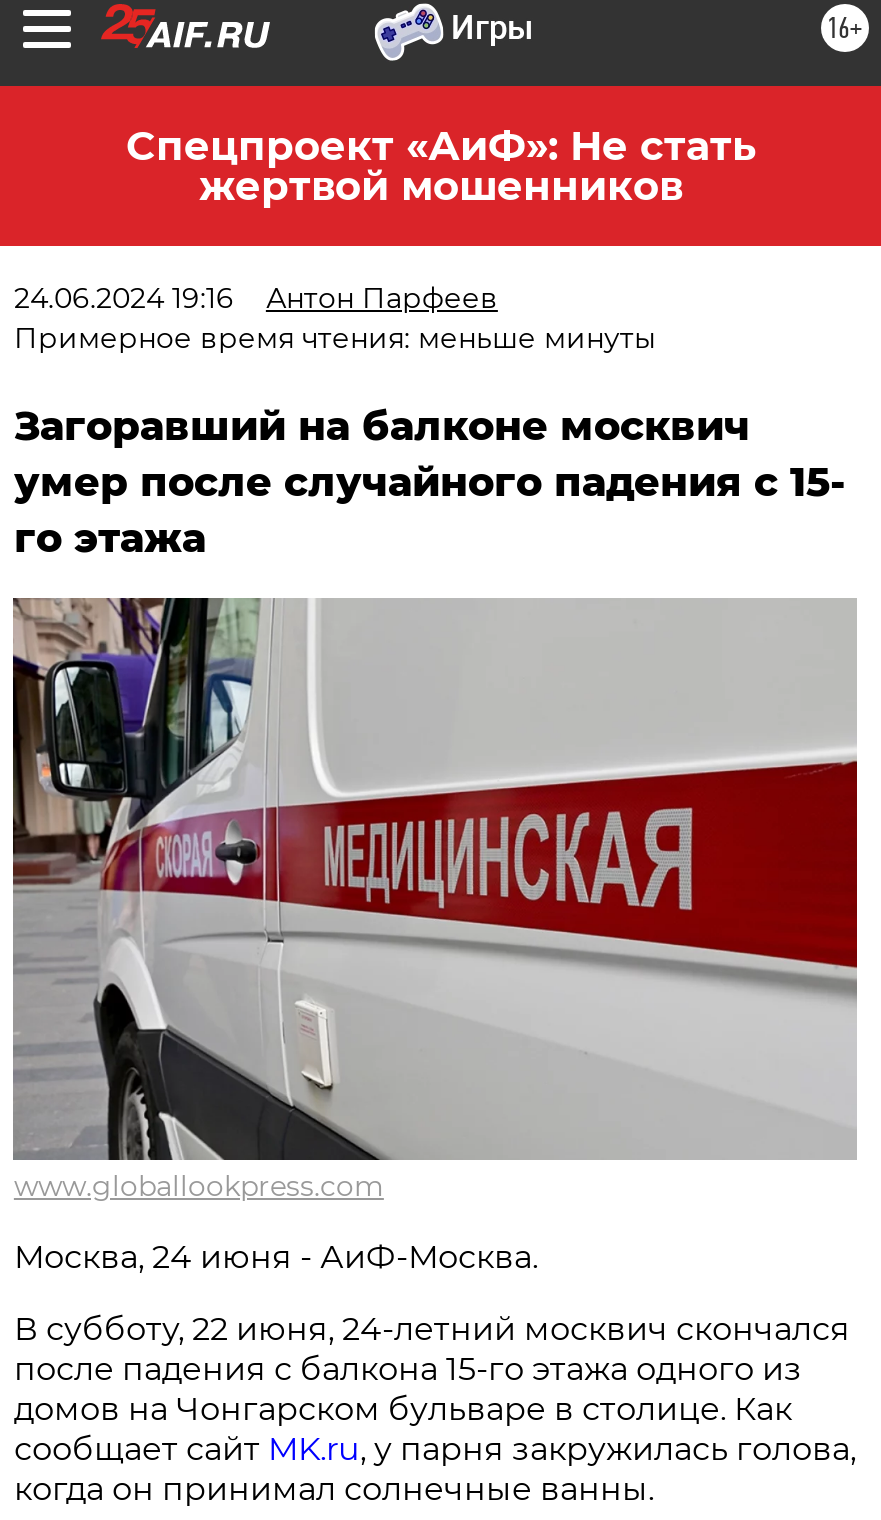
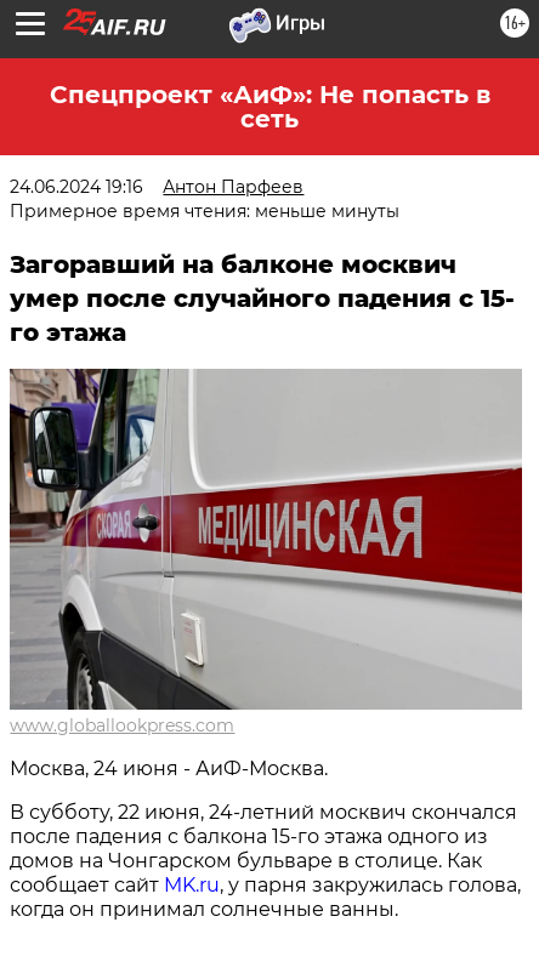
[126,122,756,210] Спецпроект «АиФ»: Не стать | жертвой мошенников -> [49,80,490,133] Спецпроект «АиФ»: Не попасть в | сеть

